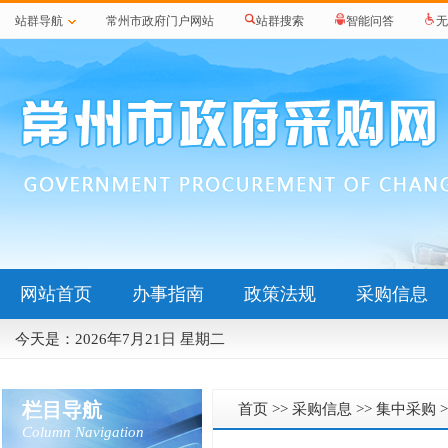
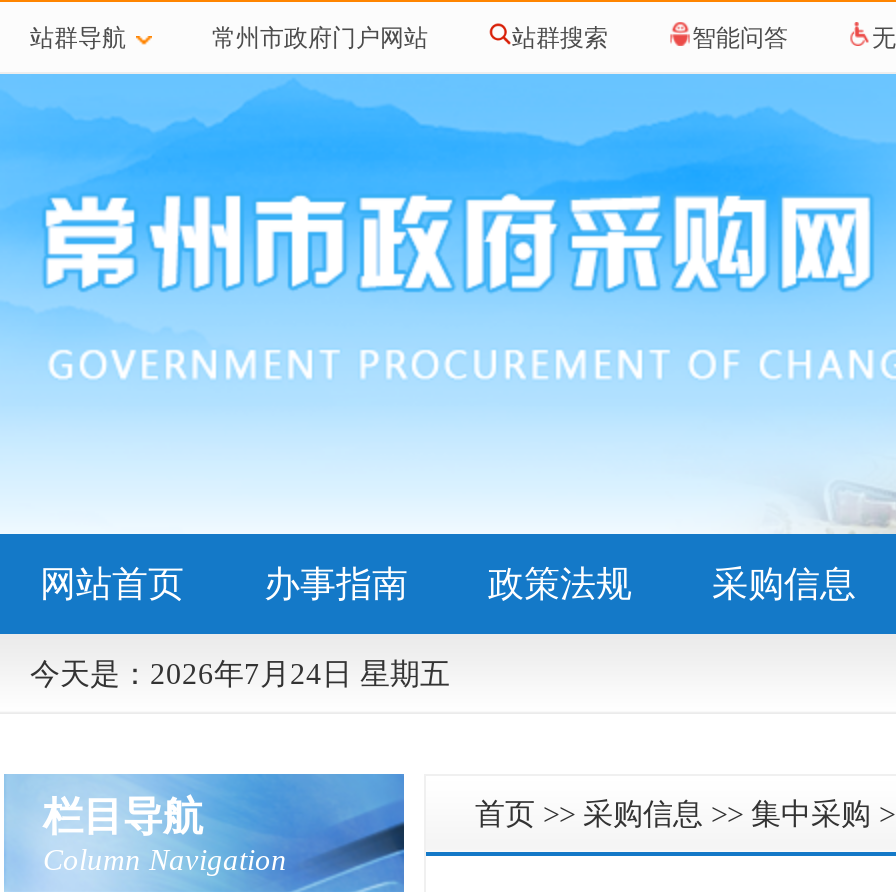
[15,331,225,347] 今天是：2026年7月21日 星期二 -> [30,658,450,690] 今天是：2026年7月24日 星期五

